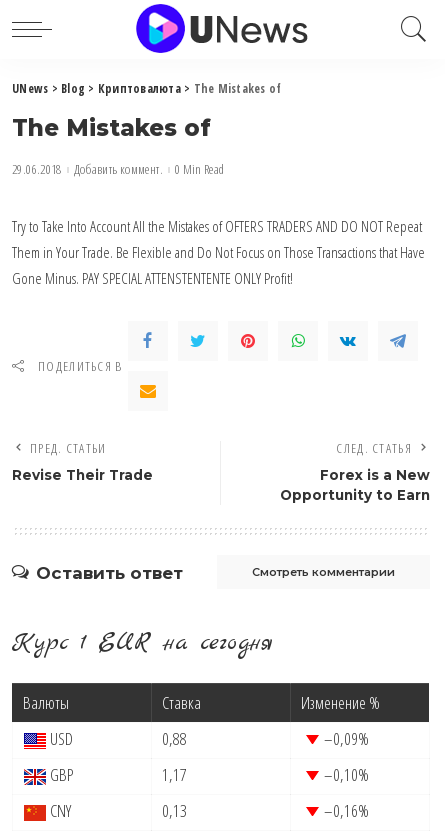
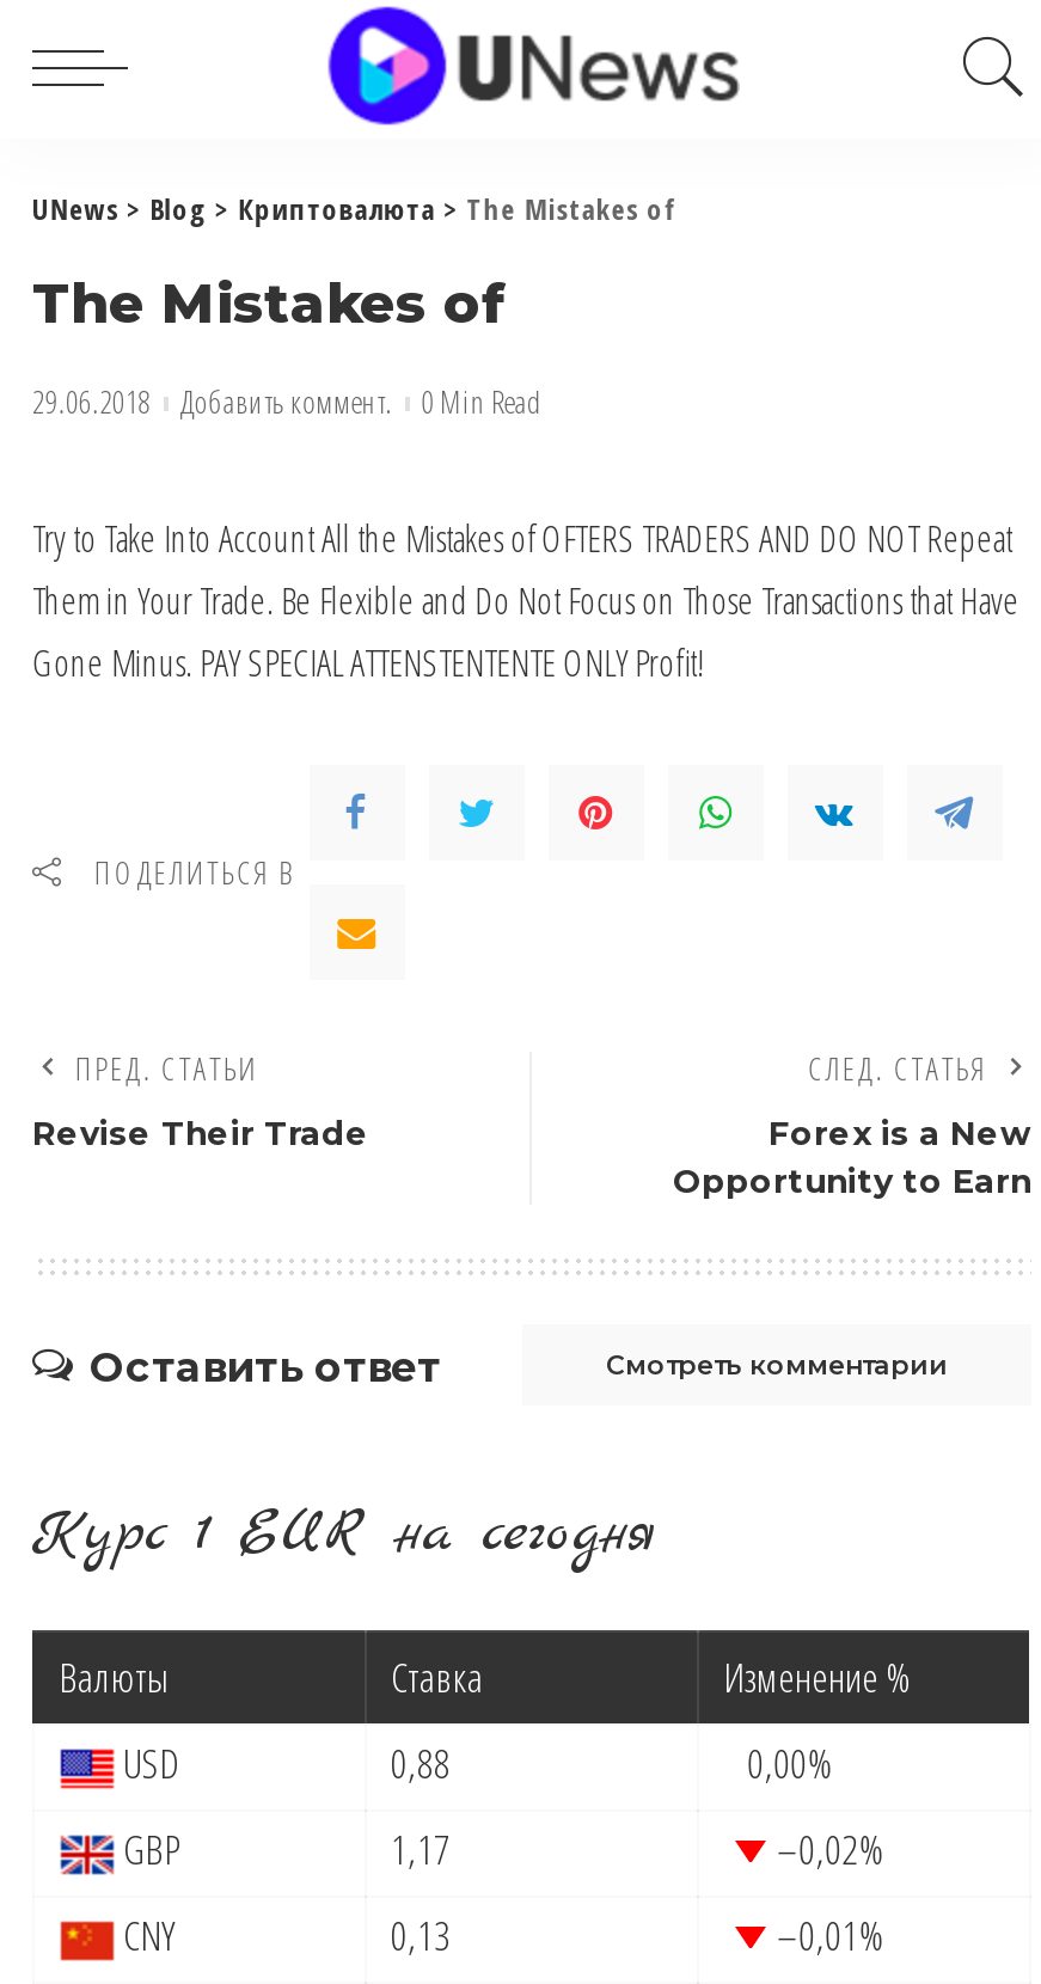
[324,727,369,750] –0,09% -> [747,1736,834,1791] 0,00%
[324,763,369,786] –0,10% -> [778,1822,885,1877] –0,02%
[324,799,369,822] –0,16% -> [778,1908,885,1963] –0,01%

